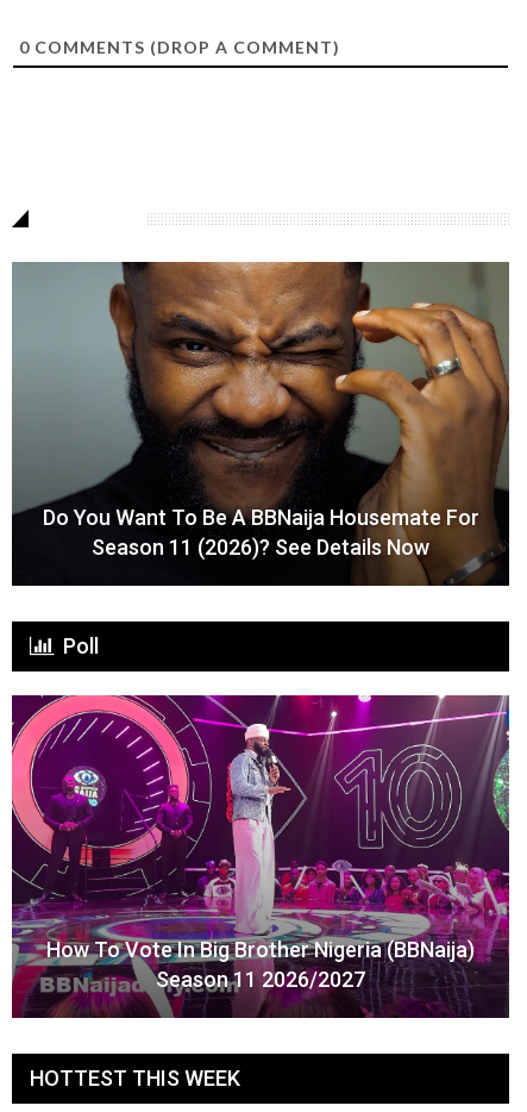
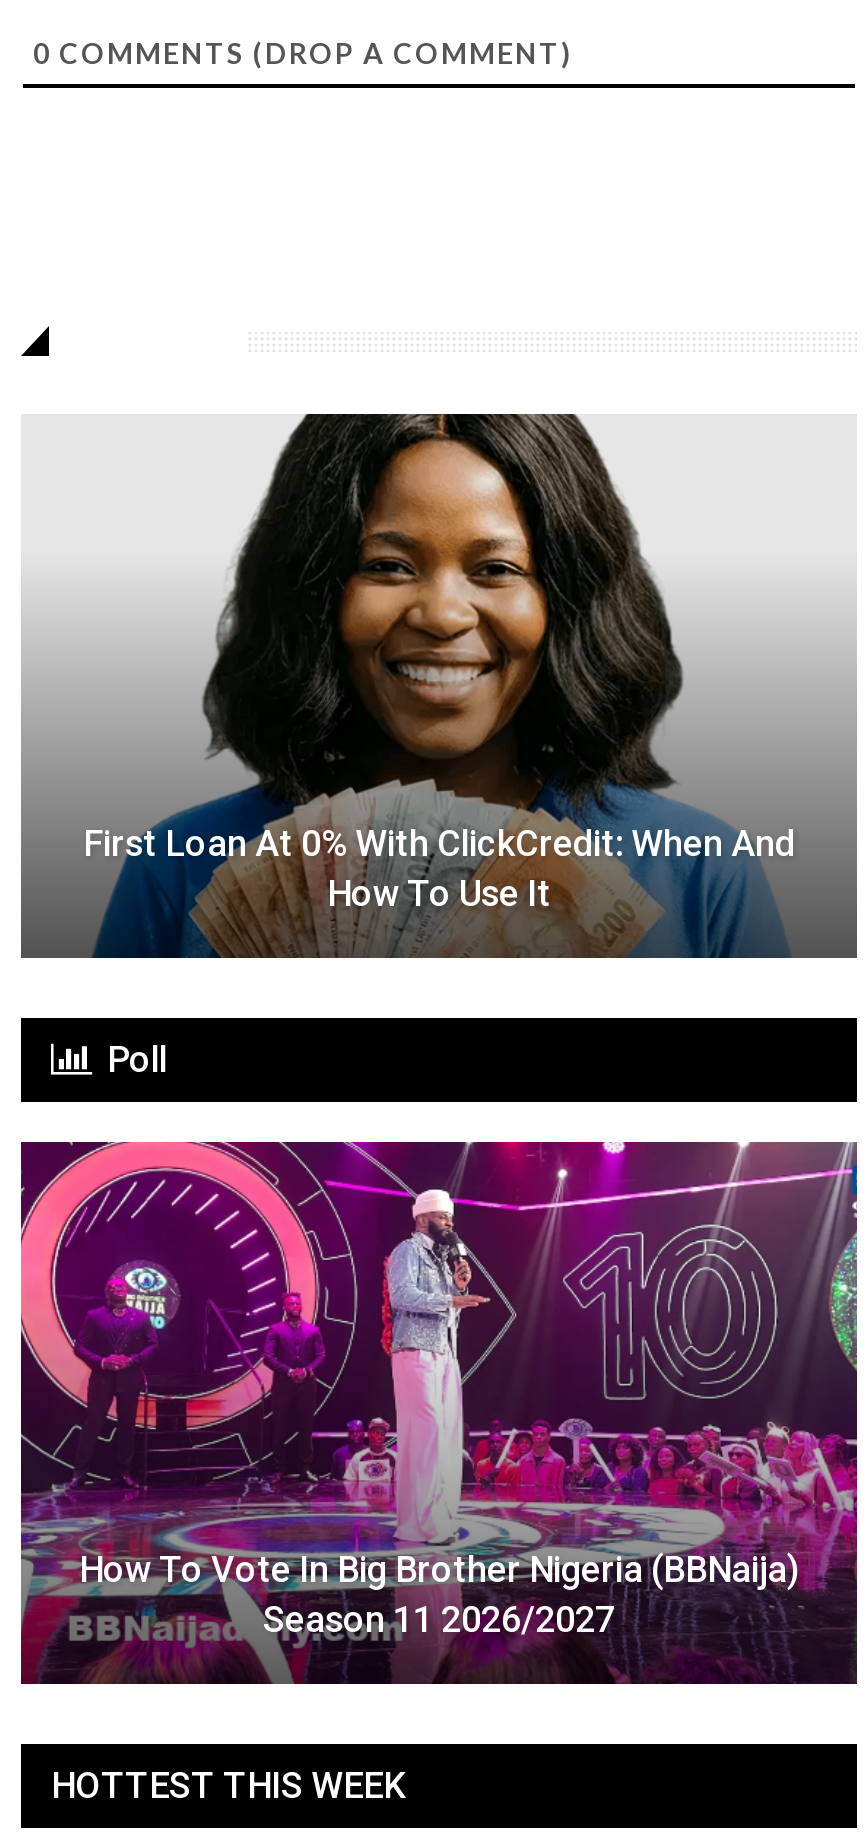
[12,261,510,586] [image] | Do You Want To Be A BBNaija Housemate For | Season 11 (2026)? See Details Now -> [21,412,857,958] [image] | First Loan At 0% With ClickCredit: When And | How To Use It

